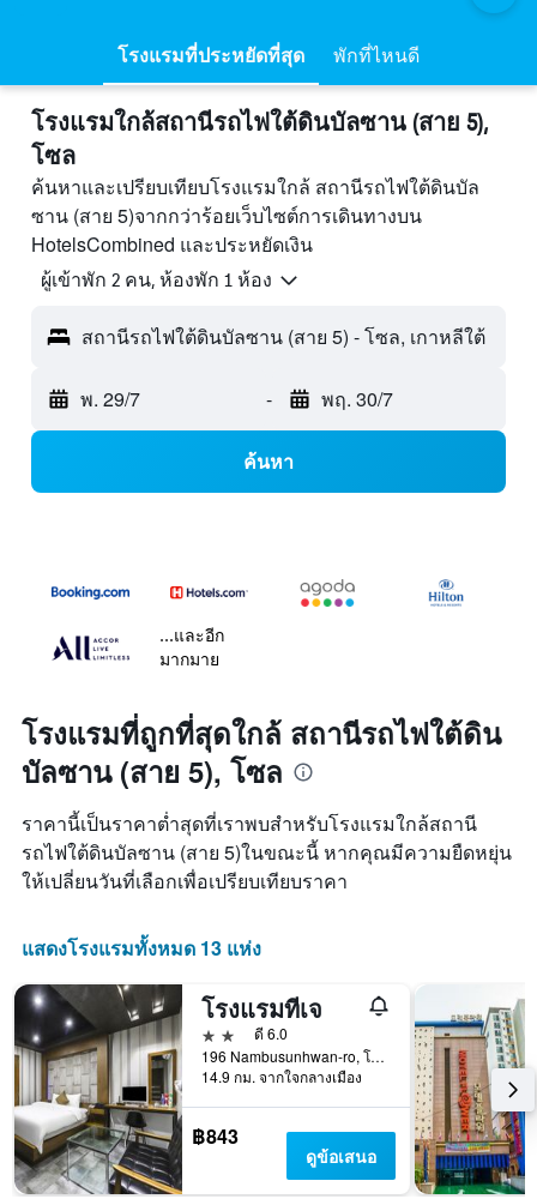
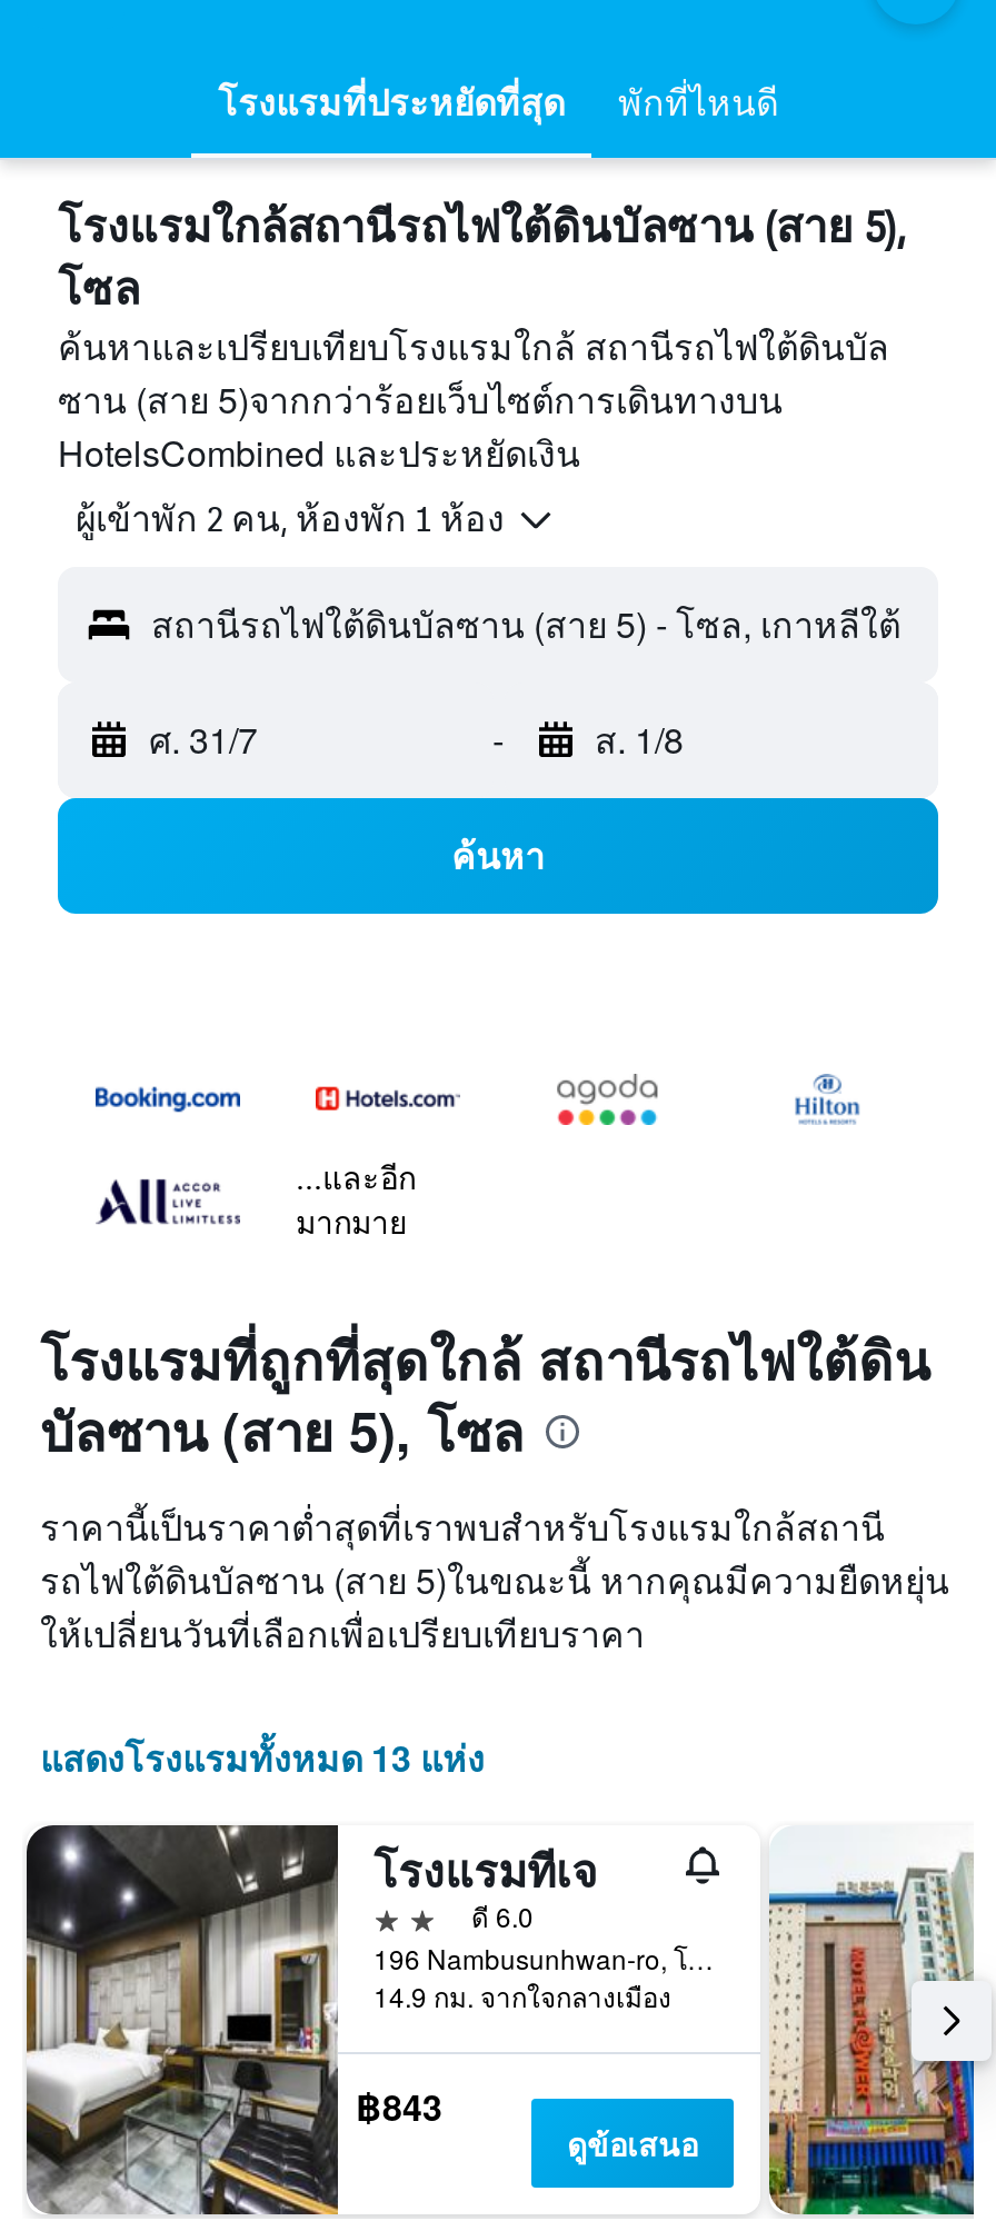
[80,385,140,413] พ. 29/7 -> [149,714,258,765] ศ. 31/7
[321,385,393,413] พฤ. 30/7 -> [595,714,684,765] ส. 1/8

